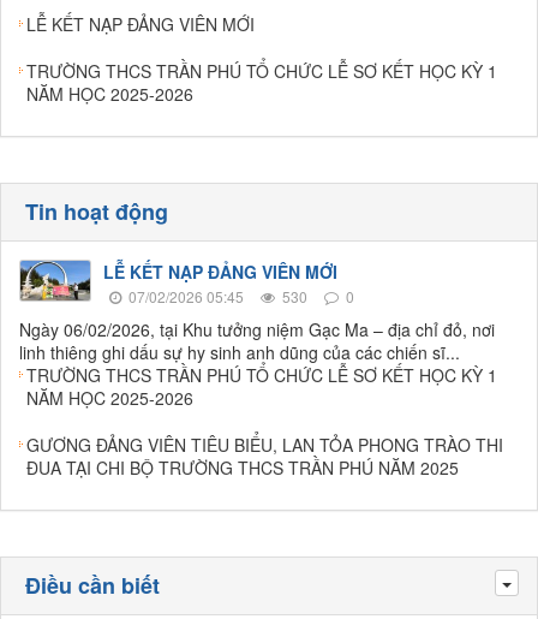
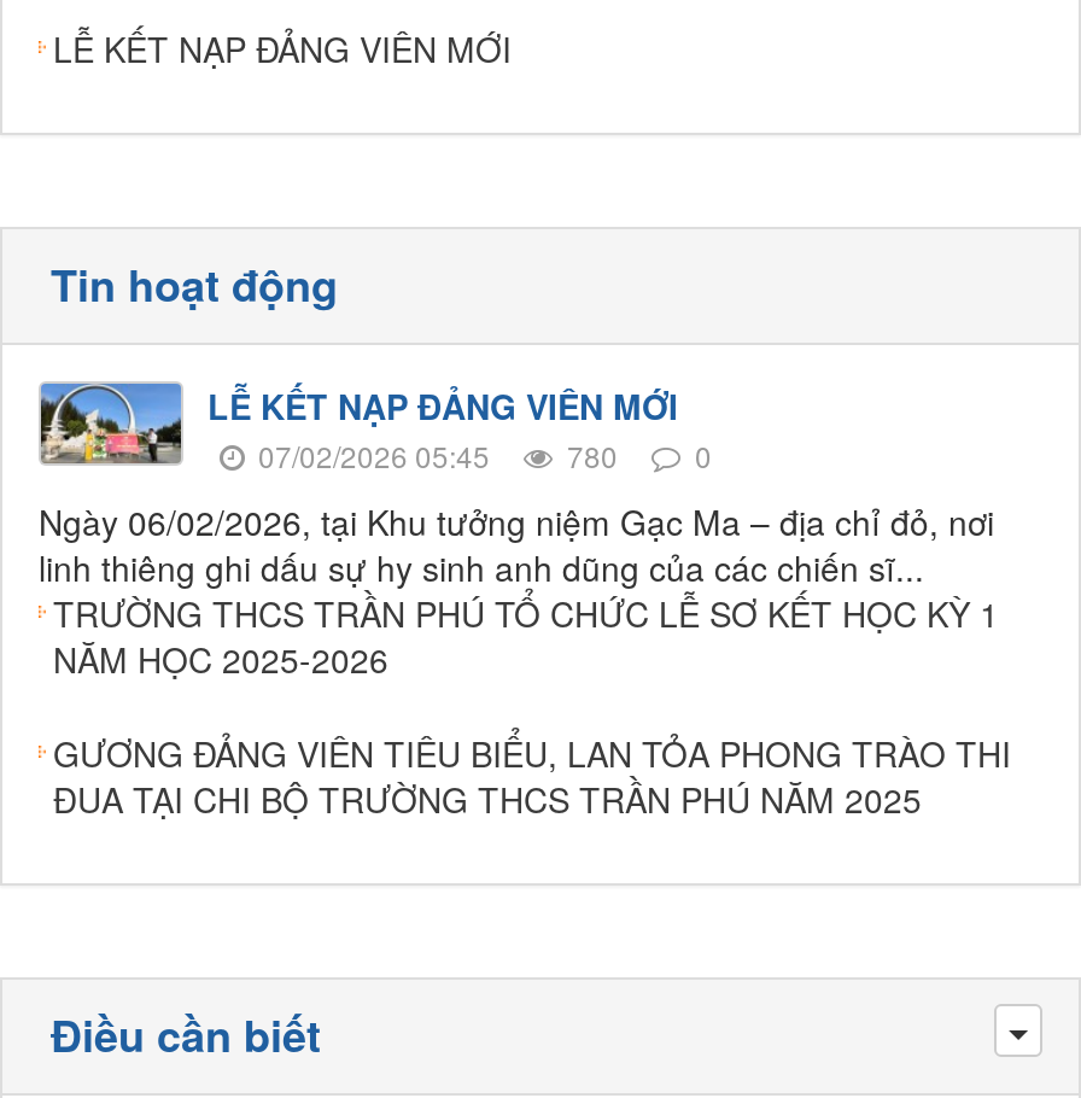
[26,59,497,106] TRƯỜNG THCS TRẦN PHÚ TỔ CHỨC LỄ SƠ KẾT HỌC KỲ 1 | NĂM HỌC 2025-2026 -> none
[125,286,354,306] 07/02/2026 05:45 530 0 -> [251,434,712,475] 07/02/2026 05:45 780 0

